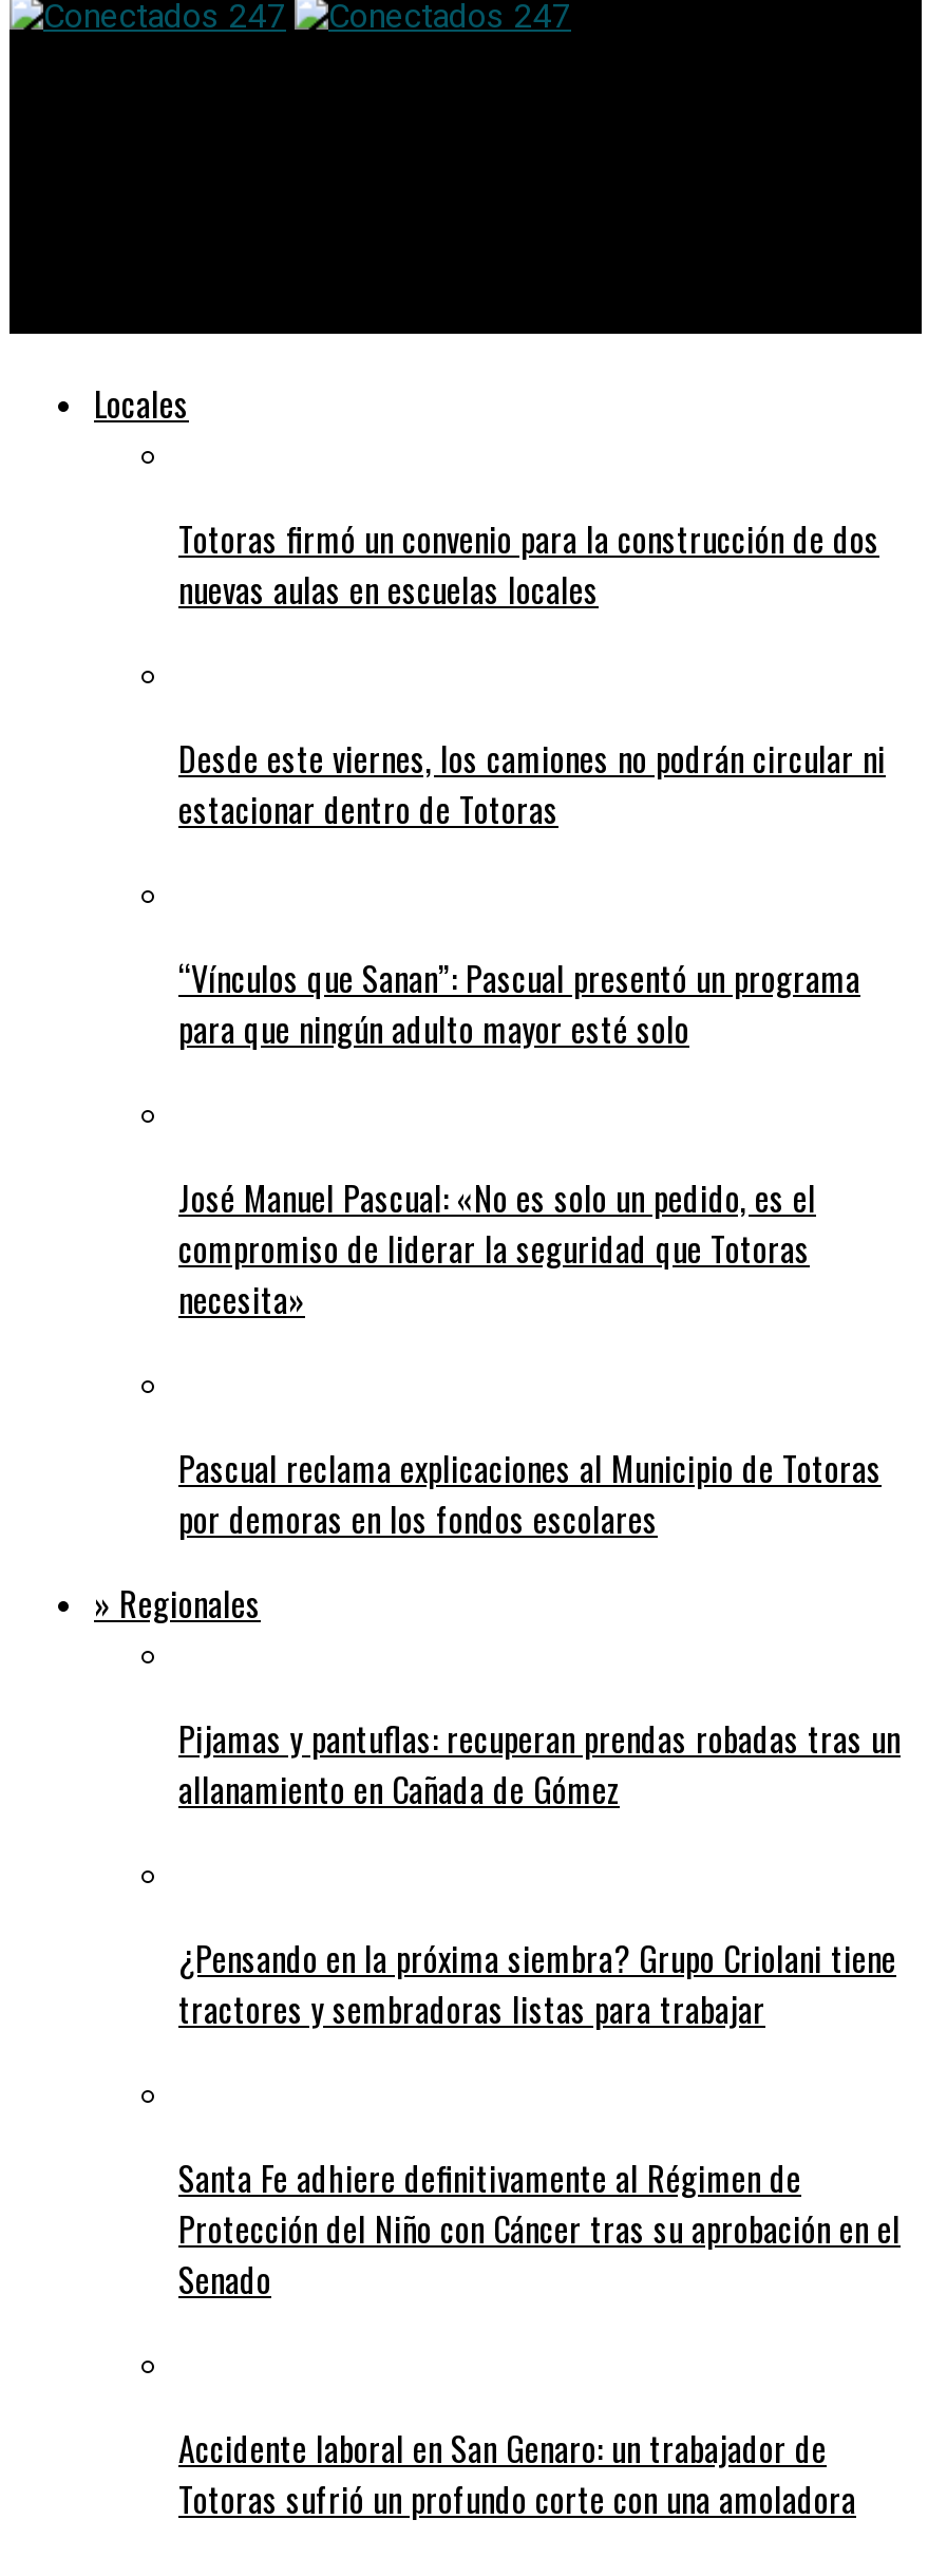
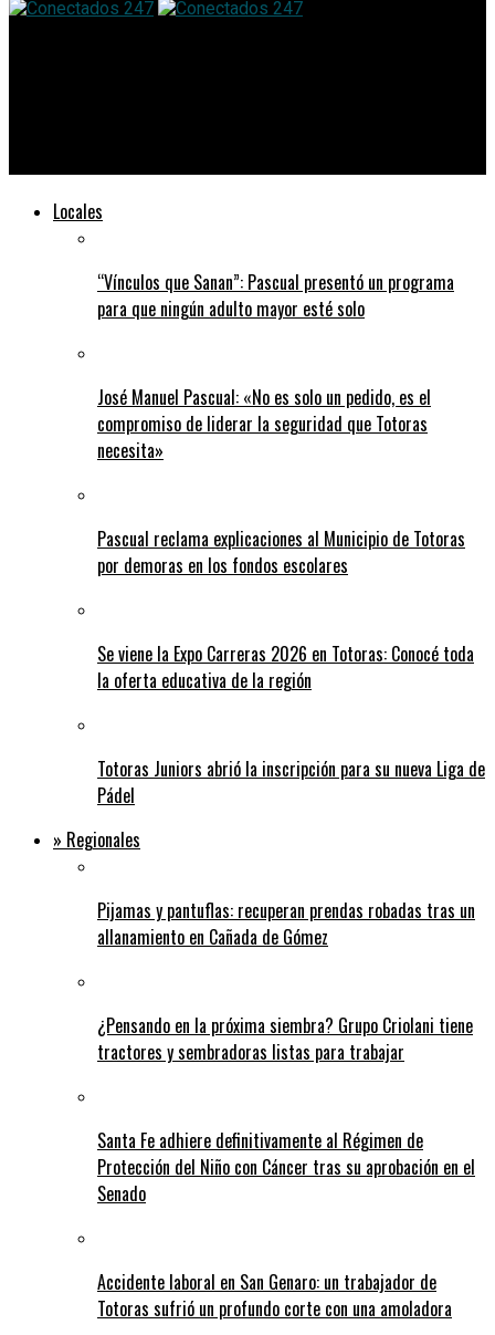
[178,514,886,835] Totoras firmó un convenio para la construcción de dos | nuevas aulas en escuelas locales | Desde este viernes, los camiones no podrán circular ni | estacionar dentro de Totoras -> none
moved [178,954,882,1545] -> [97,269,465,579]: “Vínculos que Sanan”: Pascual presentó un programa | para que ningún adulto mayor esté solo | José Manuel Pascual: «No es solo un pedido, es el | compromiso de liderar la seguridad que Totoras | necesita» | Pascual reclama explicaciones al Municipio de Totoras | por demoras en los fondos escolares
none -> [97,641,485,809] Se viene la Expo Carreras 2026 en Totoras: Conocé toda | la oferta educativa de la región | Totoras Juniors abrió la inscripción para su nueva Liga de | Pádel

